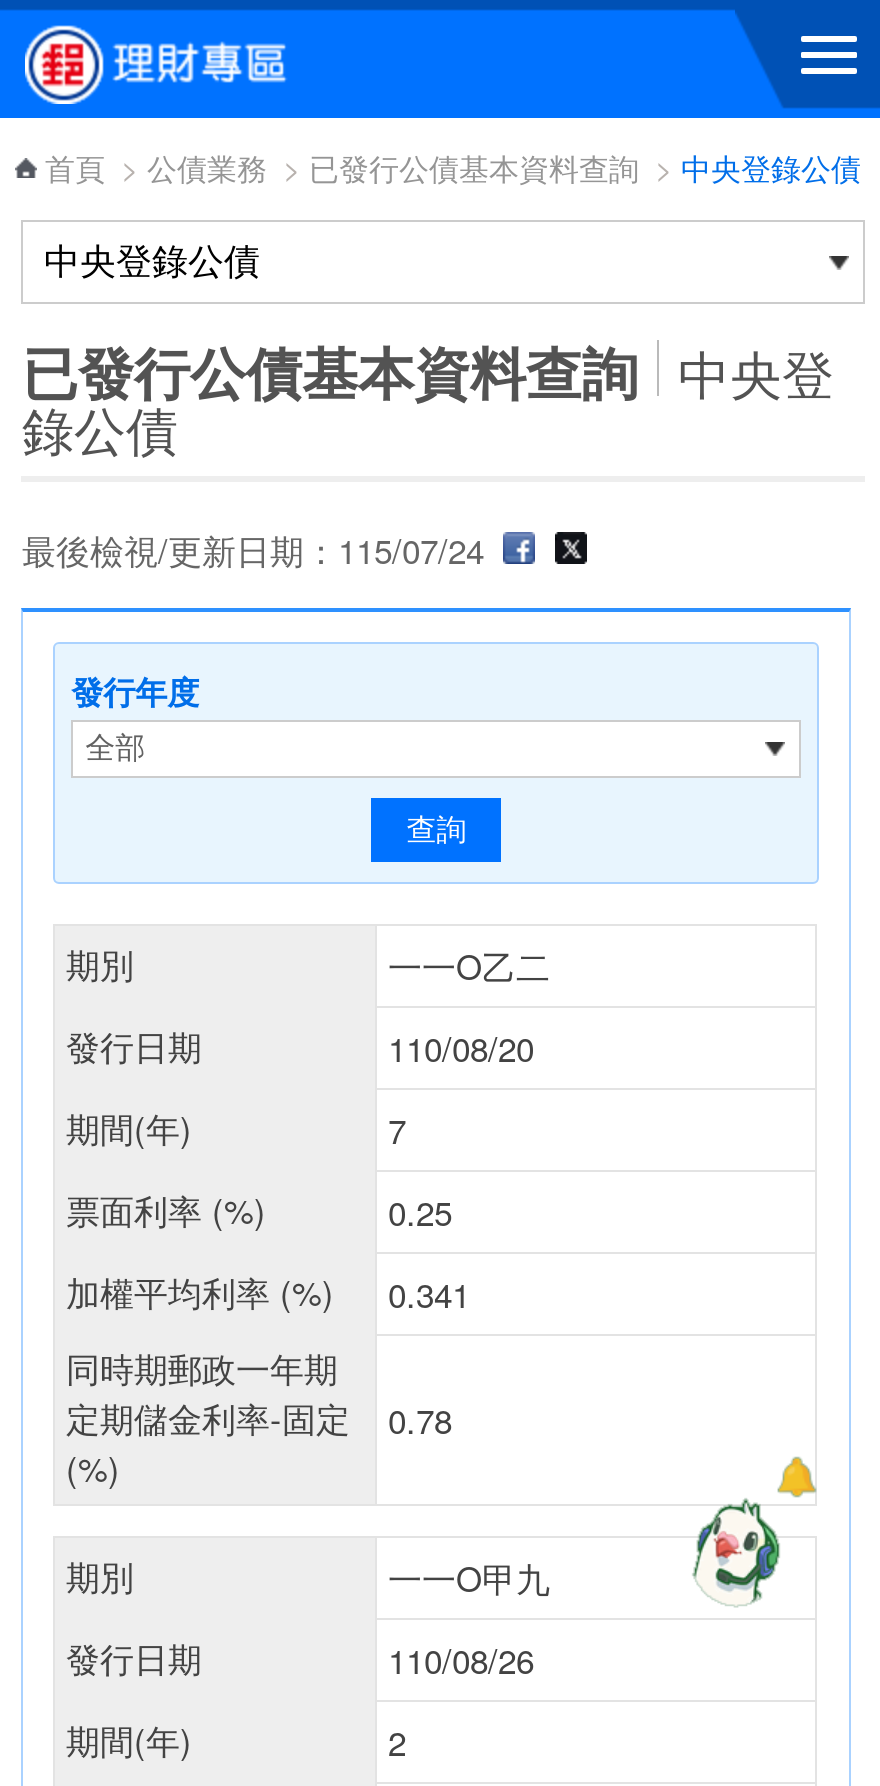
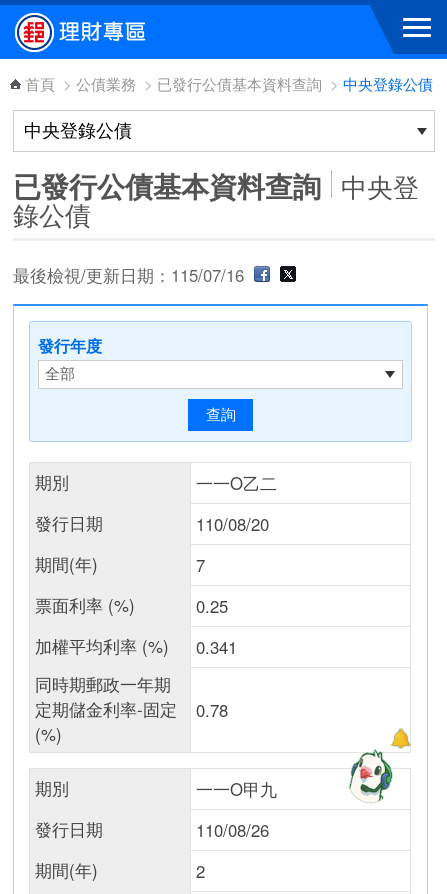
[22,526,494,574] 最後檢視/更新日期：115/07/24 -> [13,263,249,287] 最後檢視/更新日期：115/07/16

